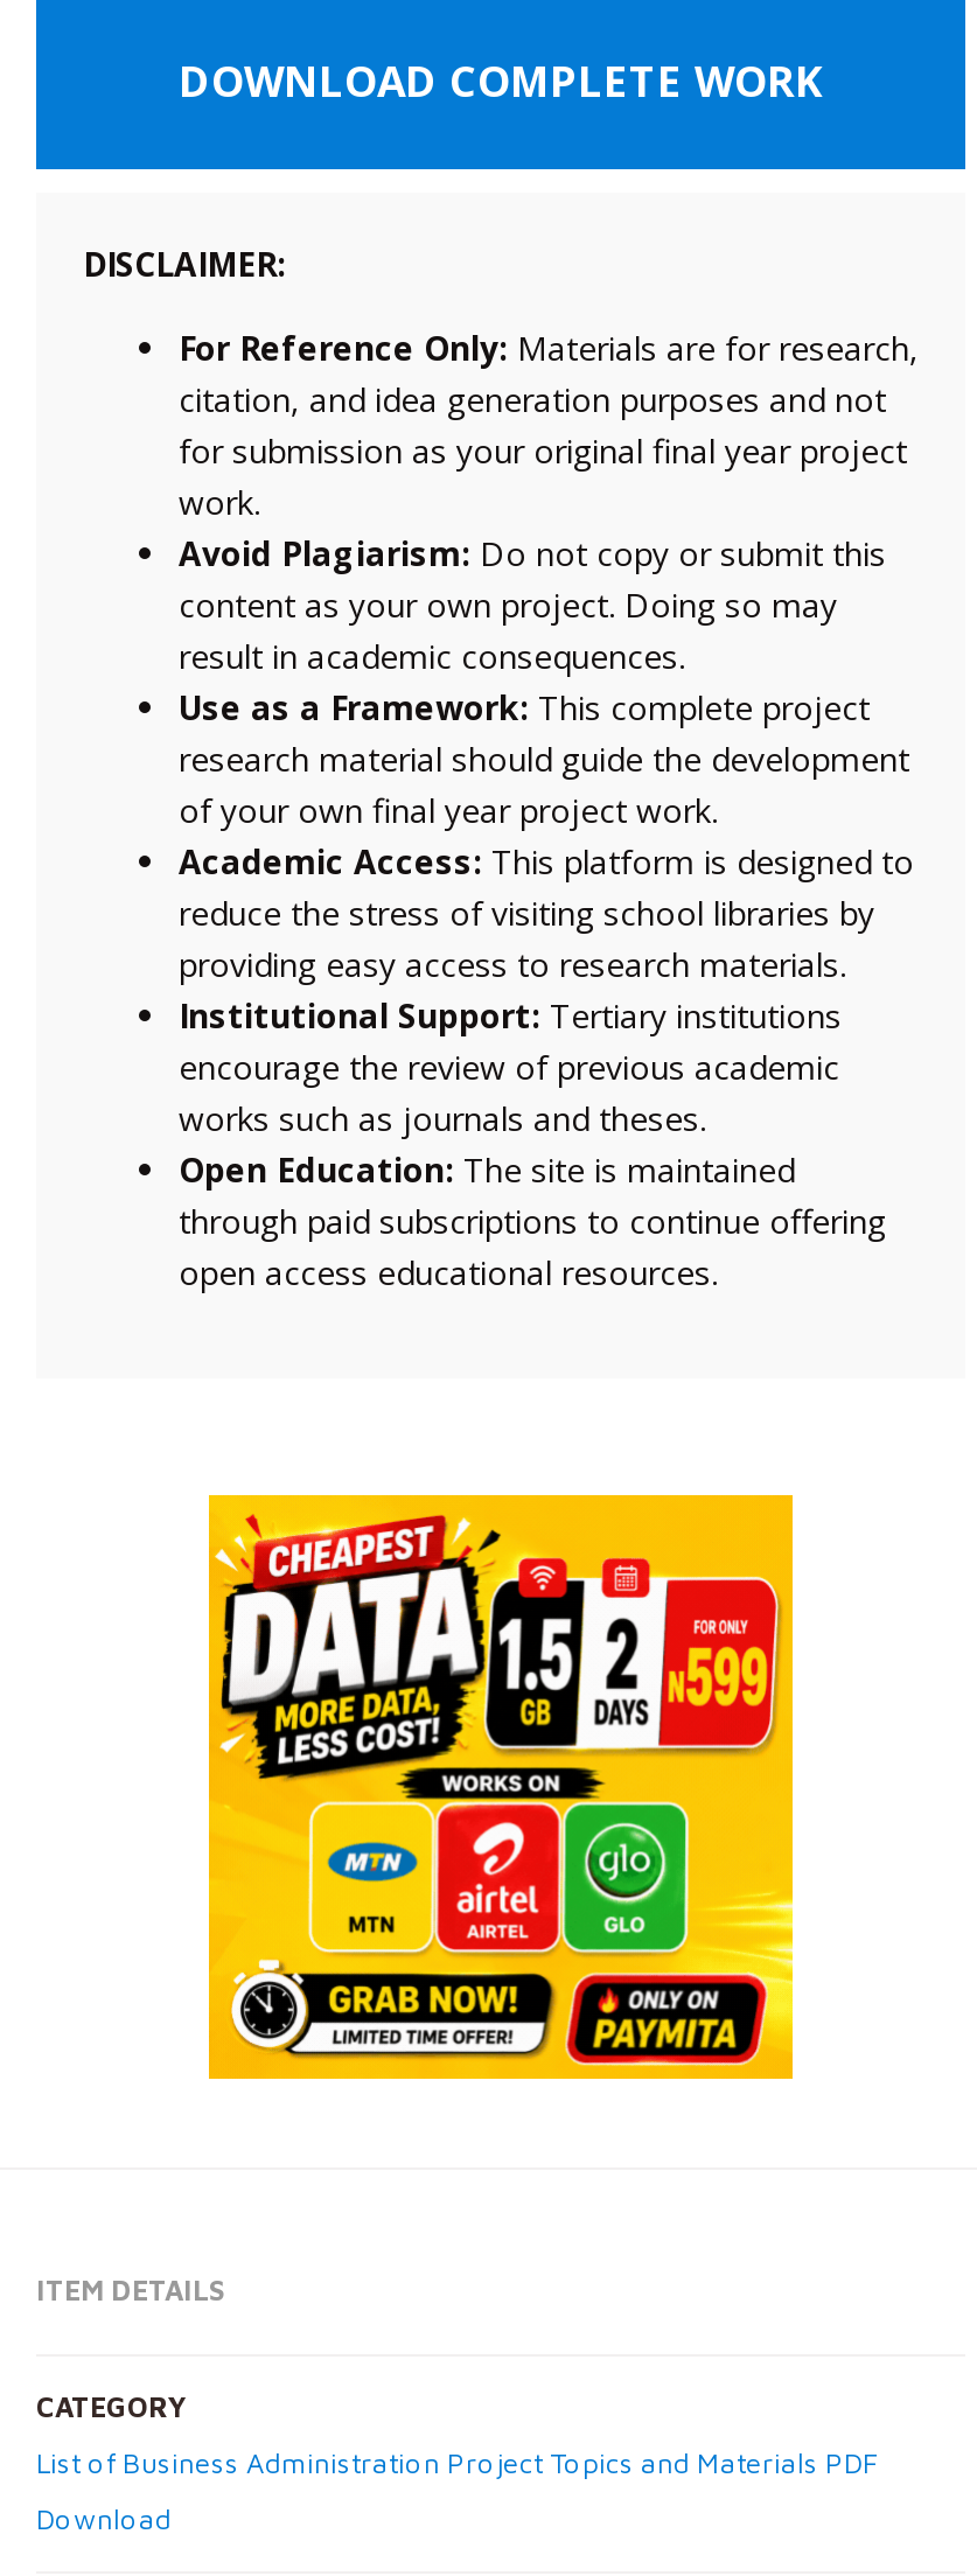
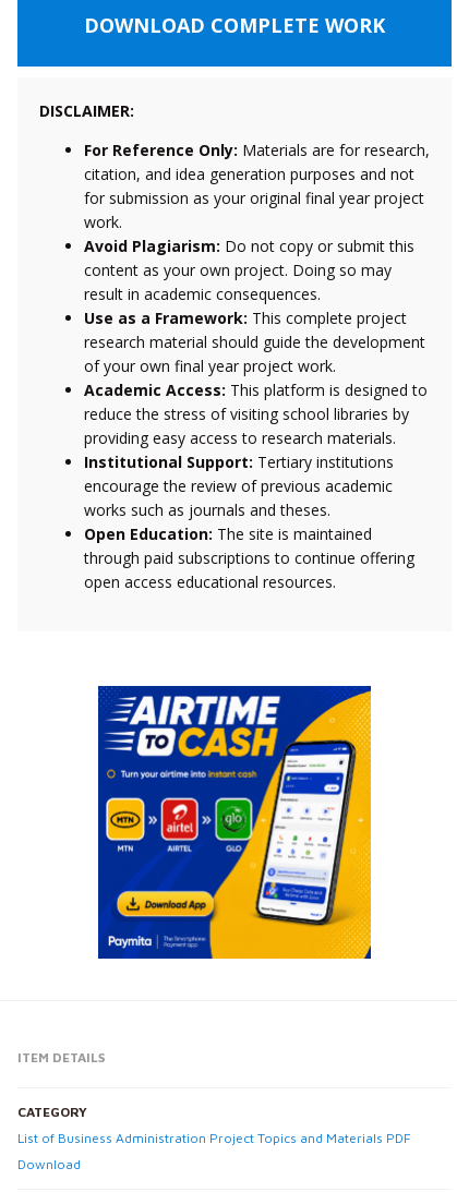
[207,1493,795,2081] [image] -> [97,685,372,960] [image]

